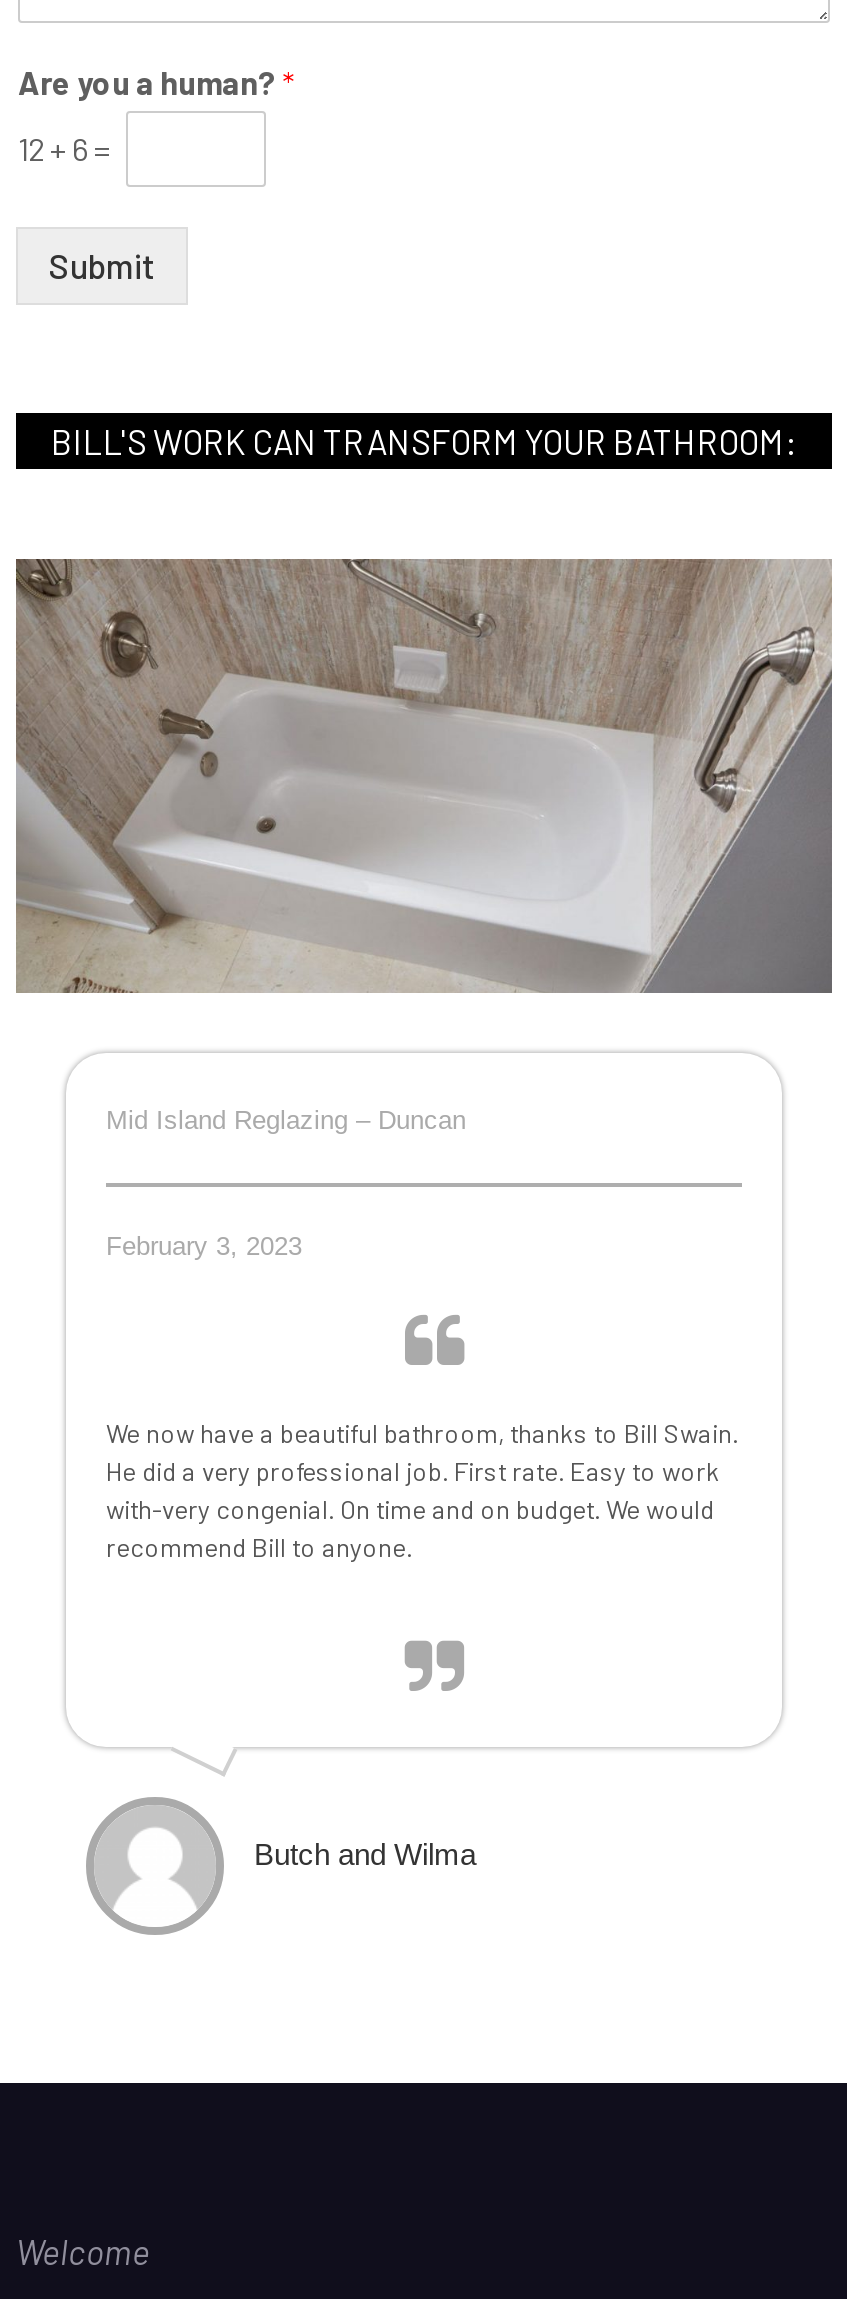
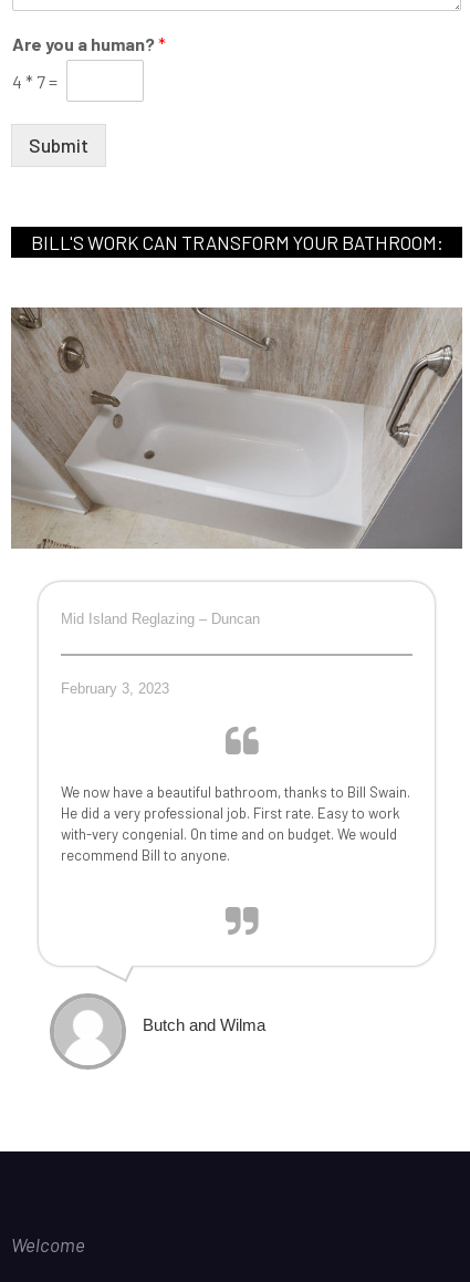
[18,130,110,168] 12 + 6 = -> [12,70,58,91] 4 * 7 =

